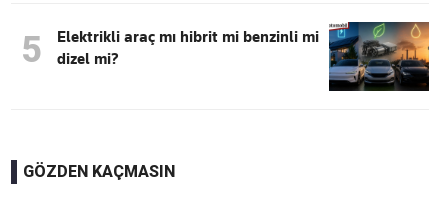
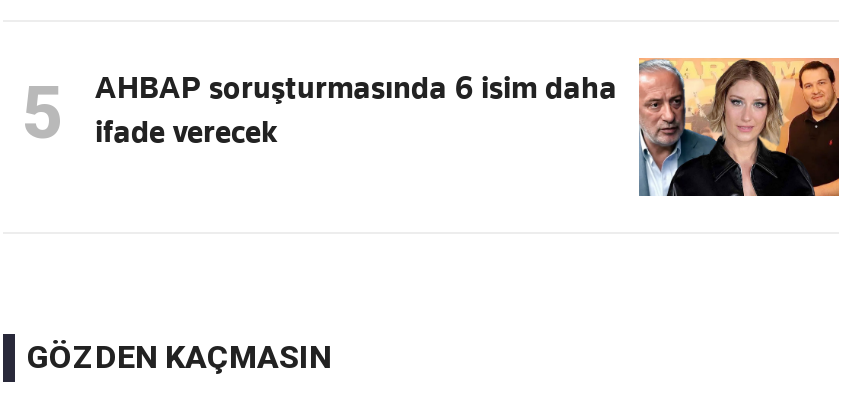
[57,21,430,92] [image] | Elektrikli araç mı hibrit mi benzinli mi | dizel mi? -> [95,56,841,198] [image] | AHBAP soruşturmasında 6 isim daha | ifade verecek

